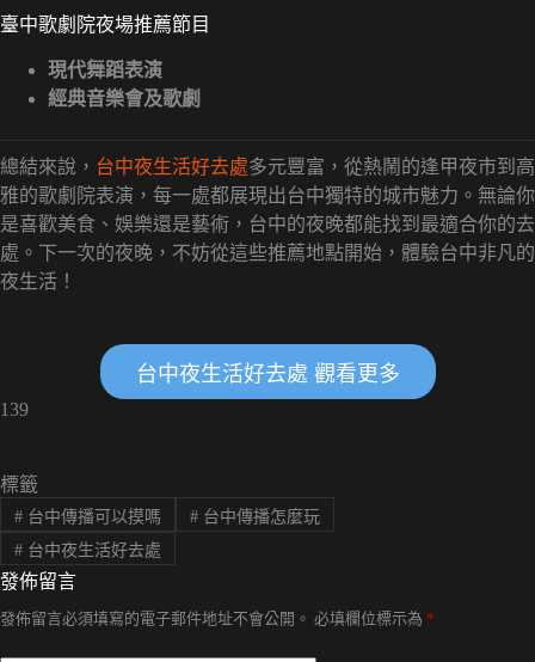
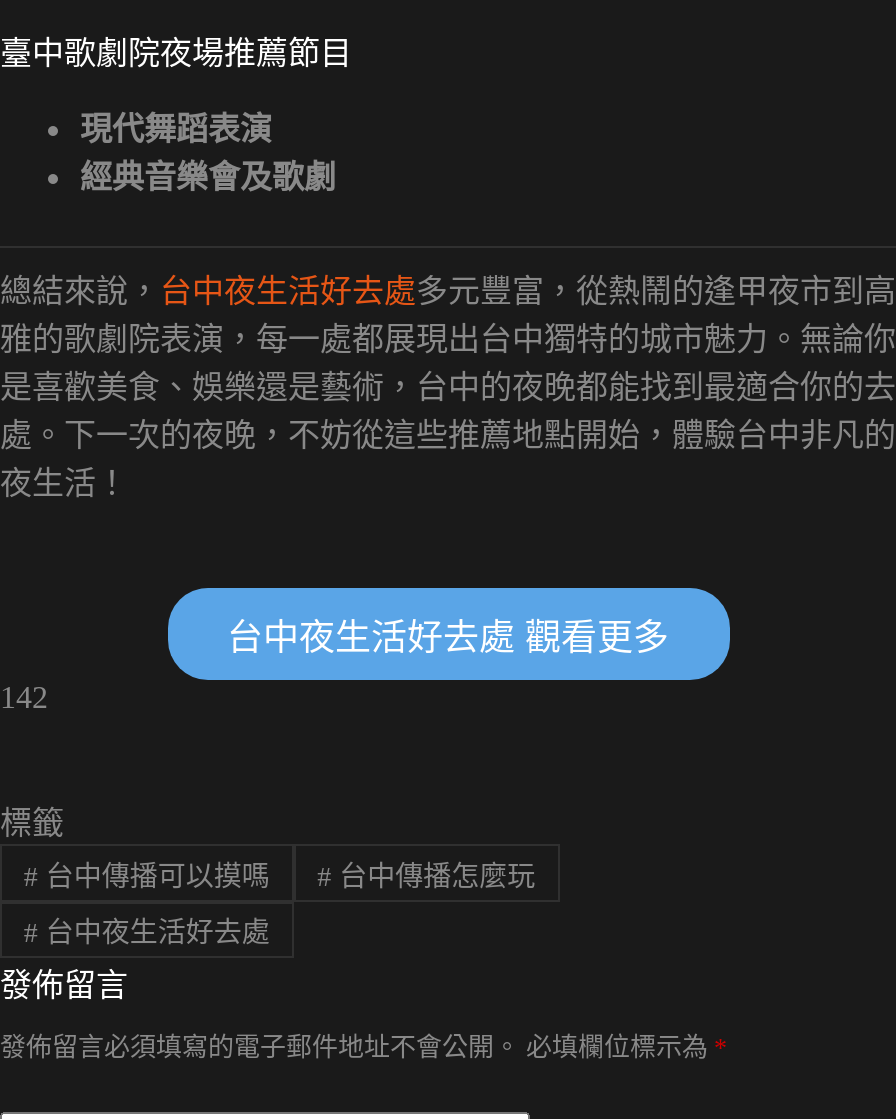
[0,400,29,420] 139 -> [0,681,48,715] 142

